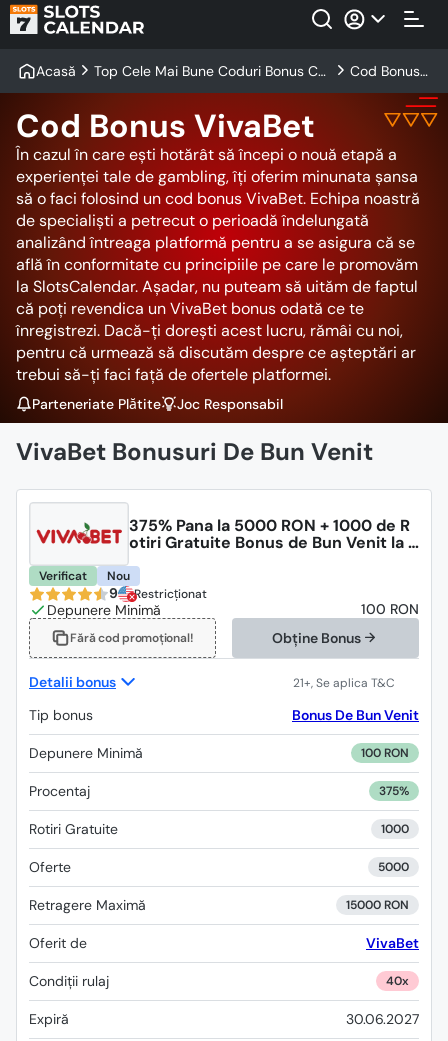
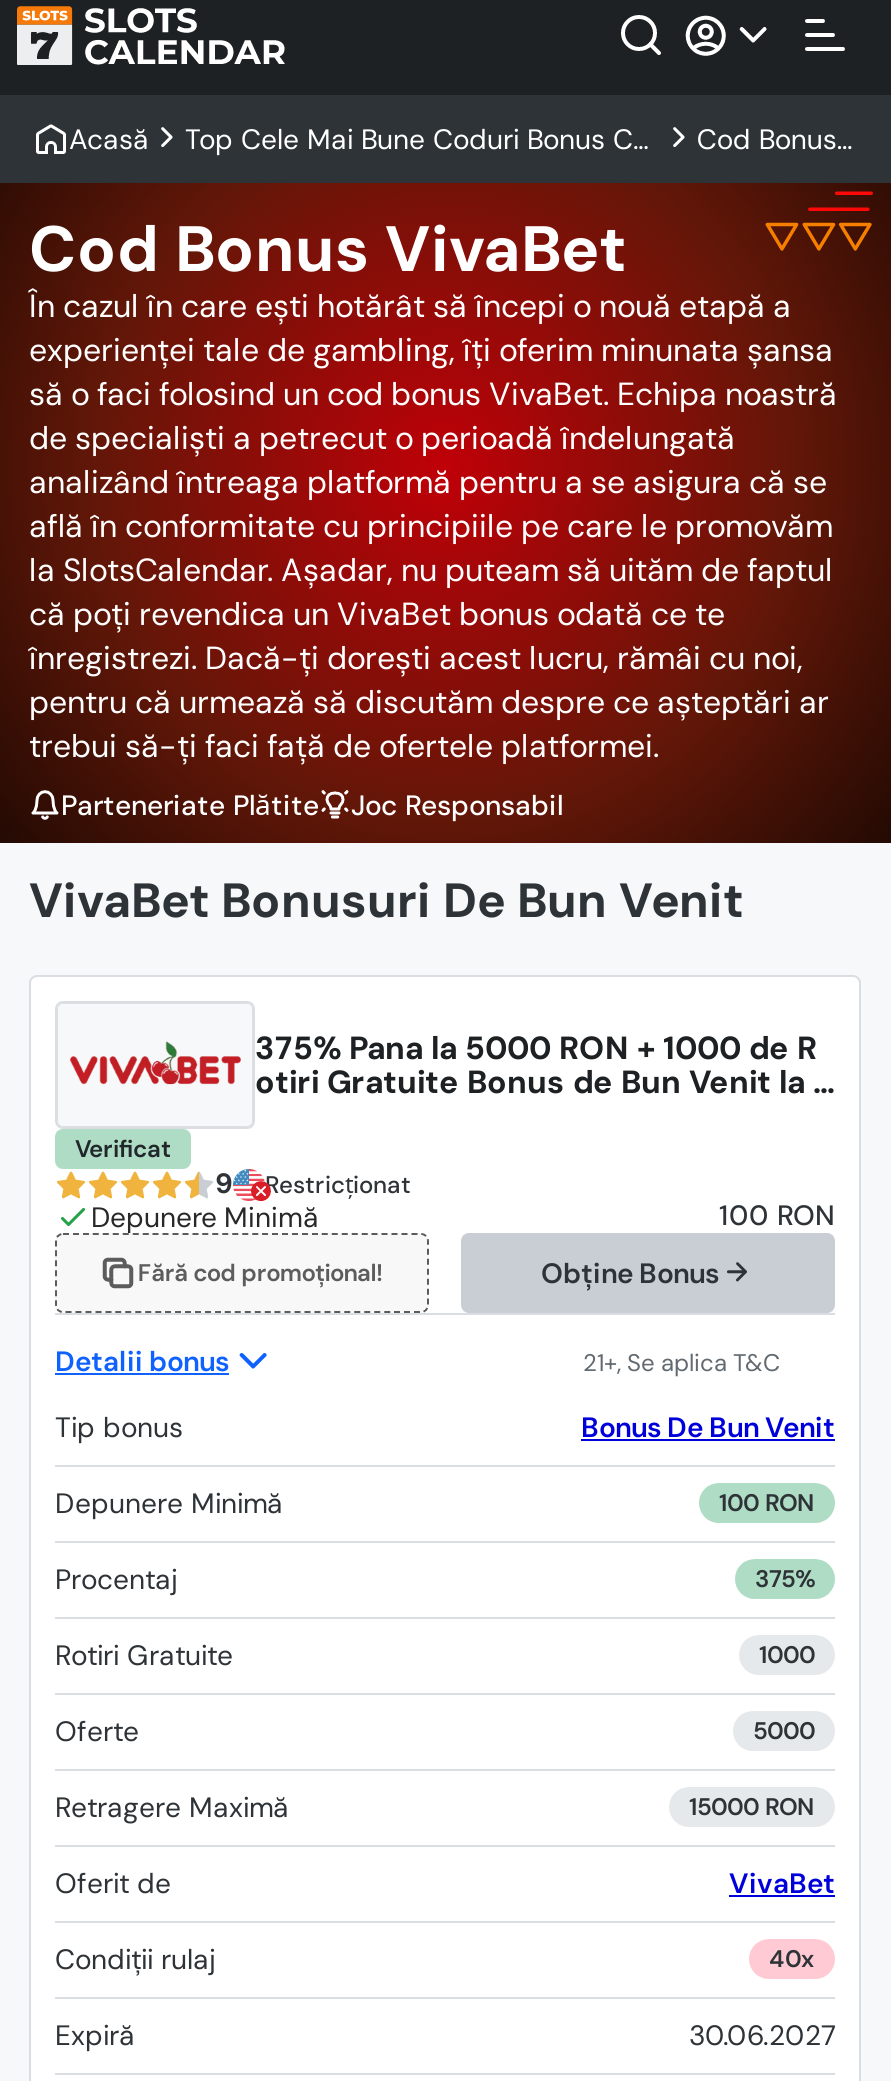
[107,568,130,584] Nou -> none

